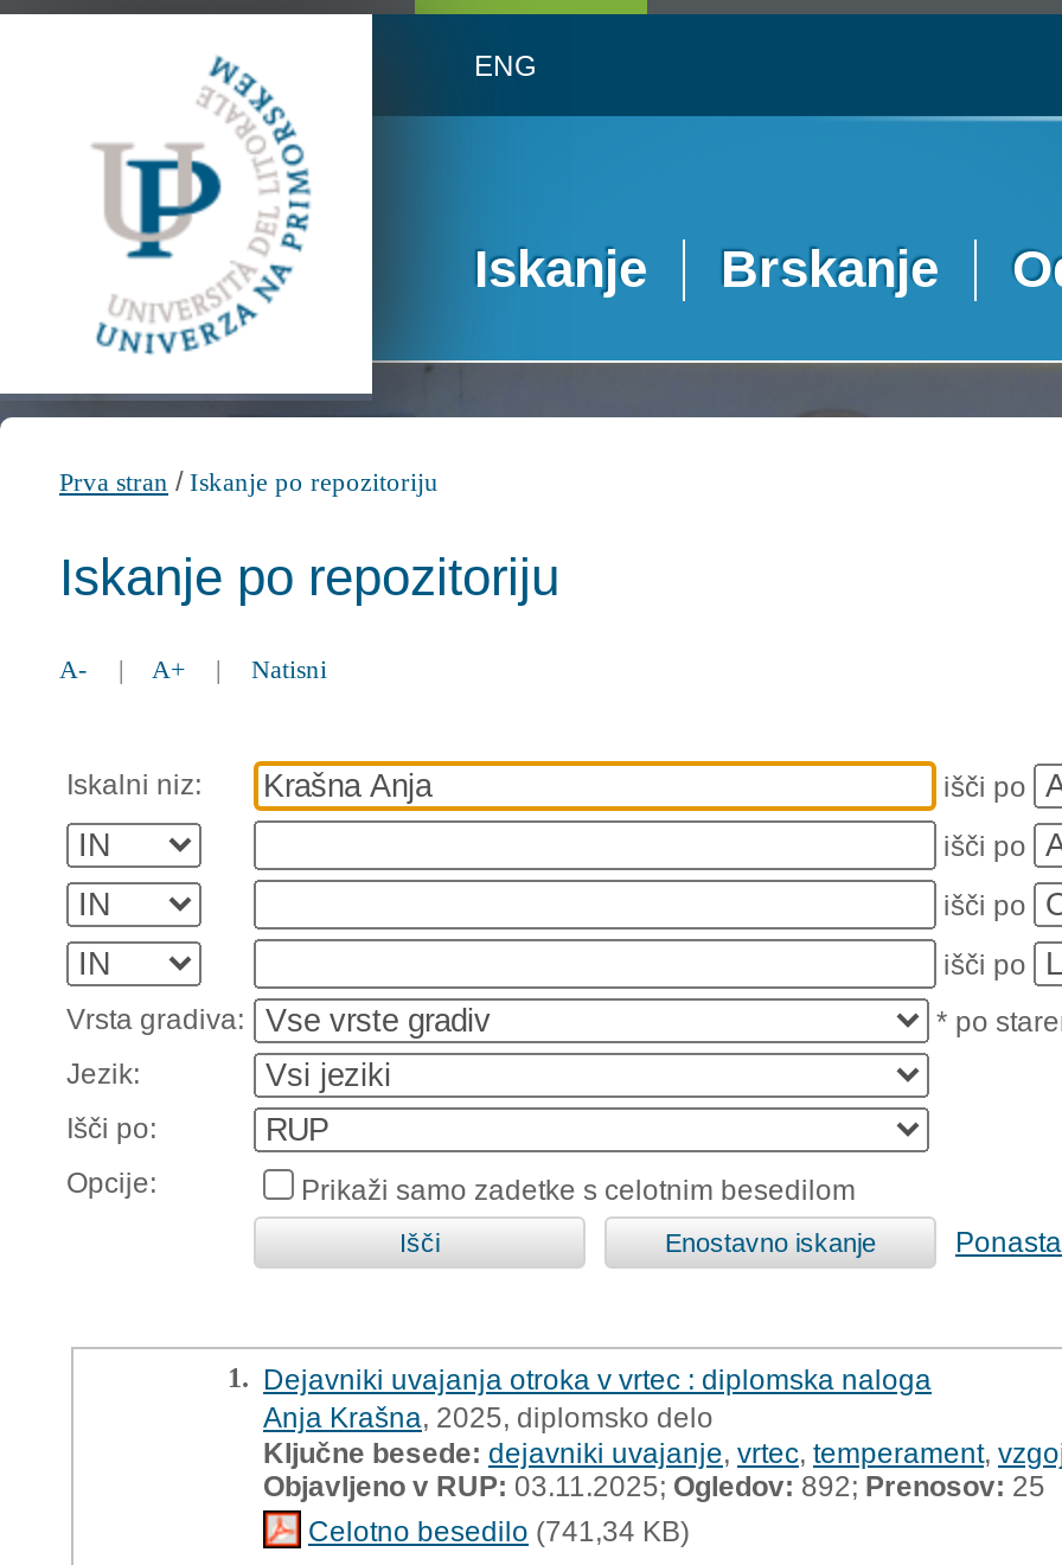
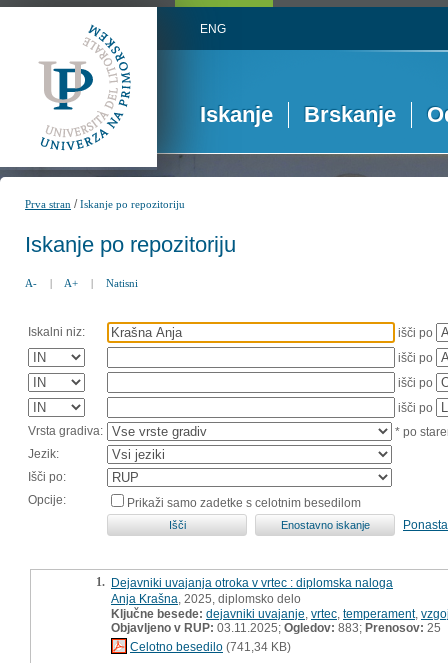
[263,1469,1045,1502] Objavljeno v RUP:03.11.2025;Ogledov:892;Prenosov:25 -> [111,620,441,634] Objavljeno v RUP:03.11.2025;Ogledov:883;Prenosov:25

